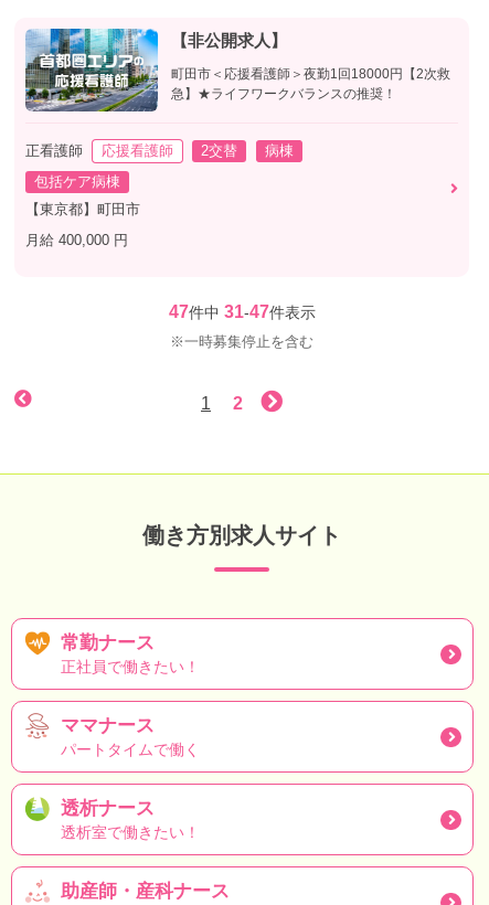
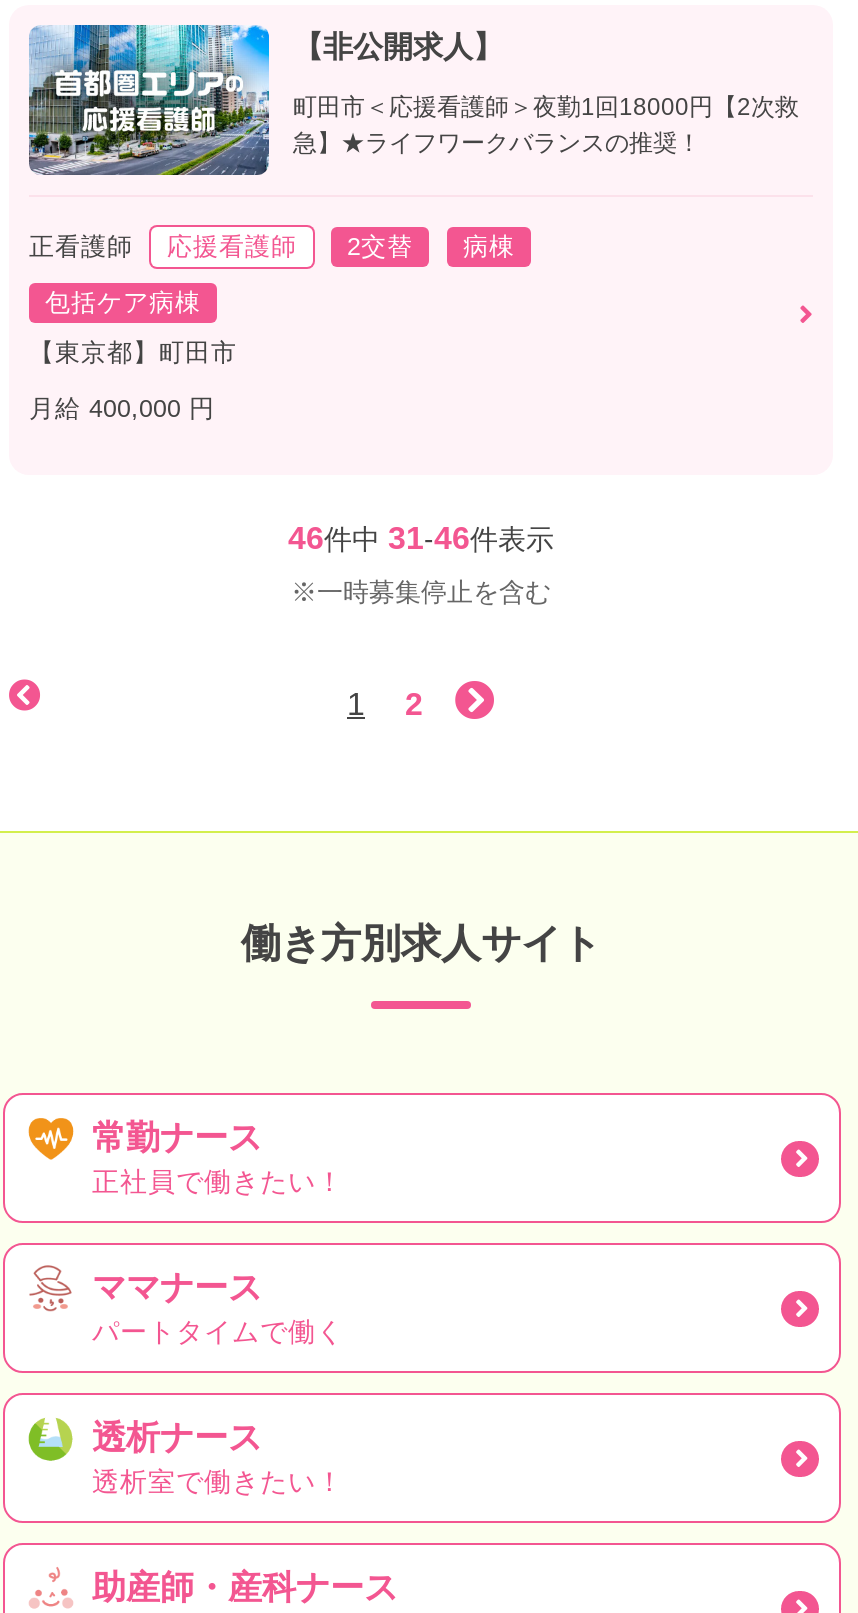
[168,303,315,321] 47件中31-47件表示 -> [288,522,554,556] 46件中31-46件表示

